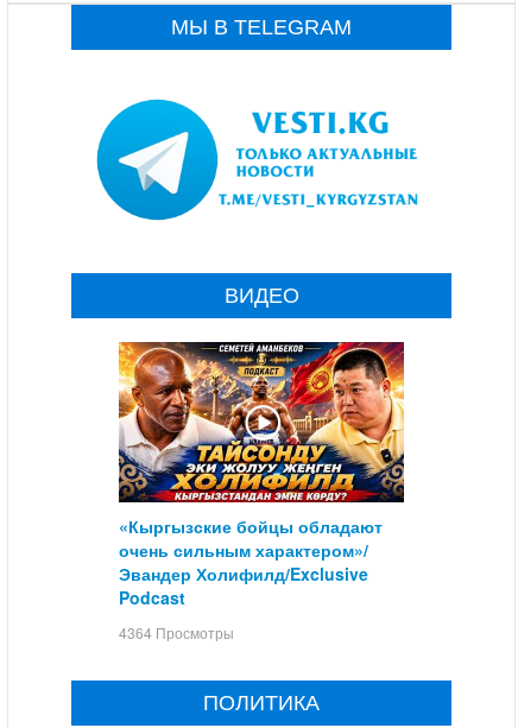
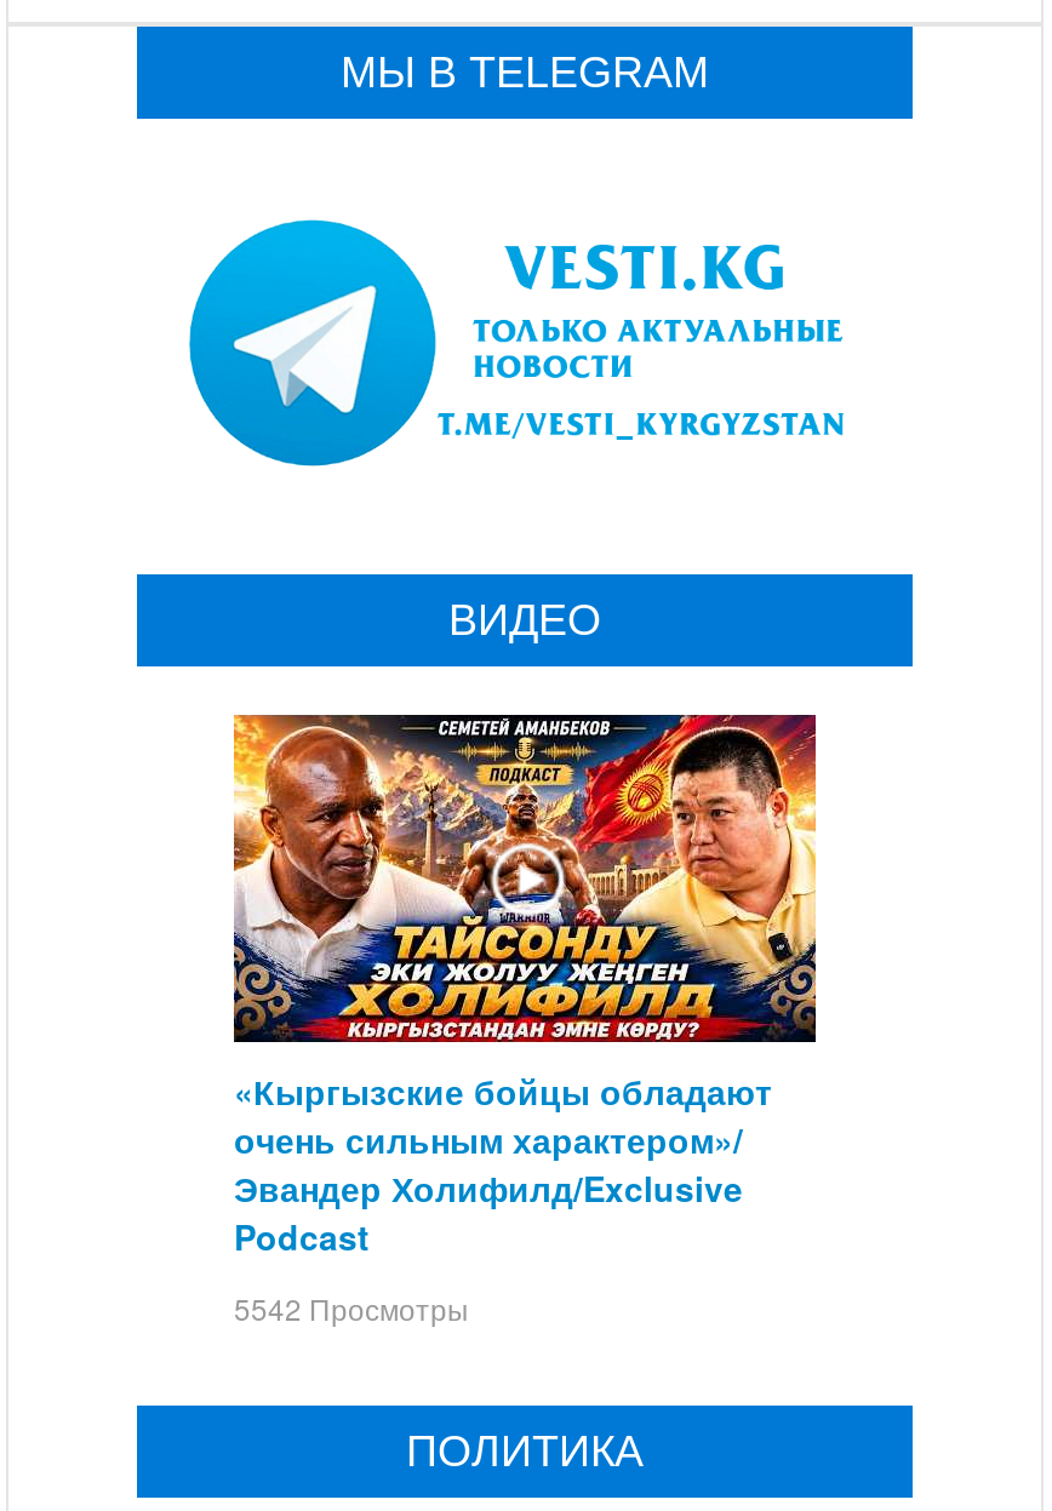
[119,622,234,642] 4364 Просмотры -> [234,1286,469,1328] 5542 Просмотры

